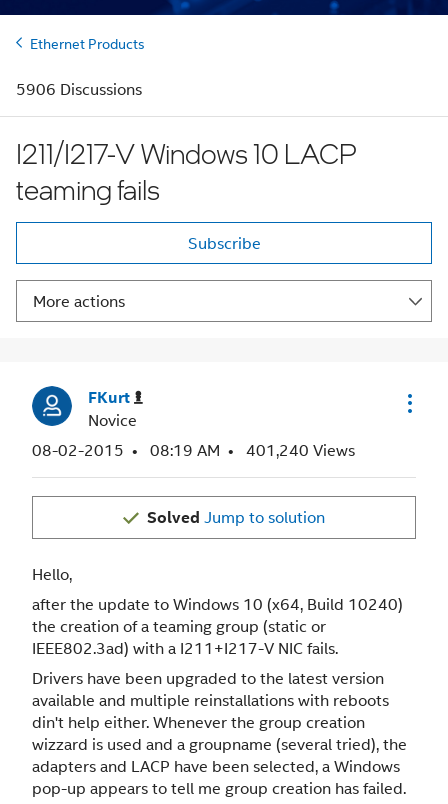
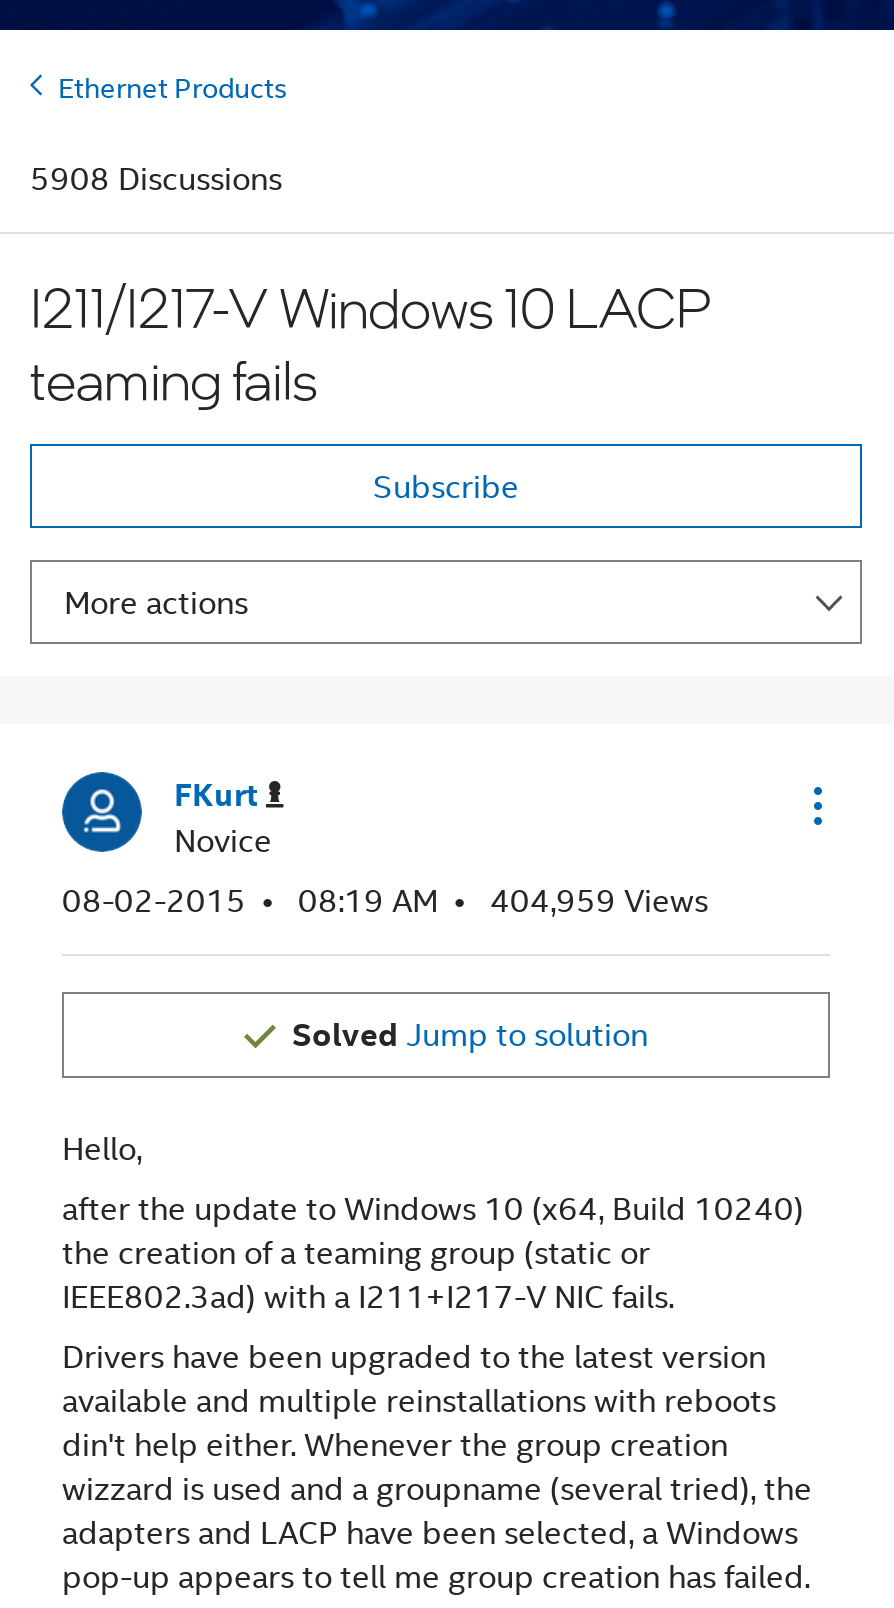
[16,77,142,100] 5906 Discussions -> [30,154,282,200] 5908 Discussions
[32,438,355,461] 08-02-2015 08:19 AM 401,240 Views -> [62,876,708,922] 08-02-2015 08:19 AM 404,959 Views

